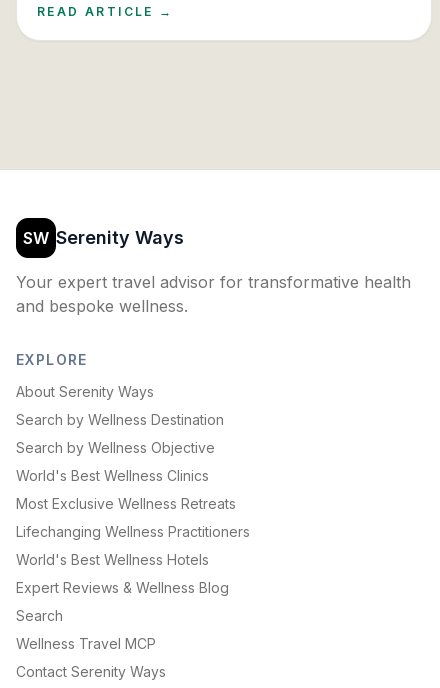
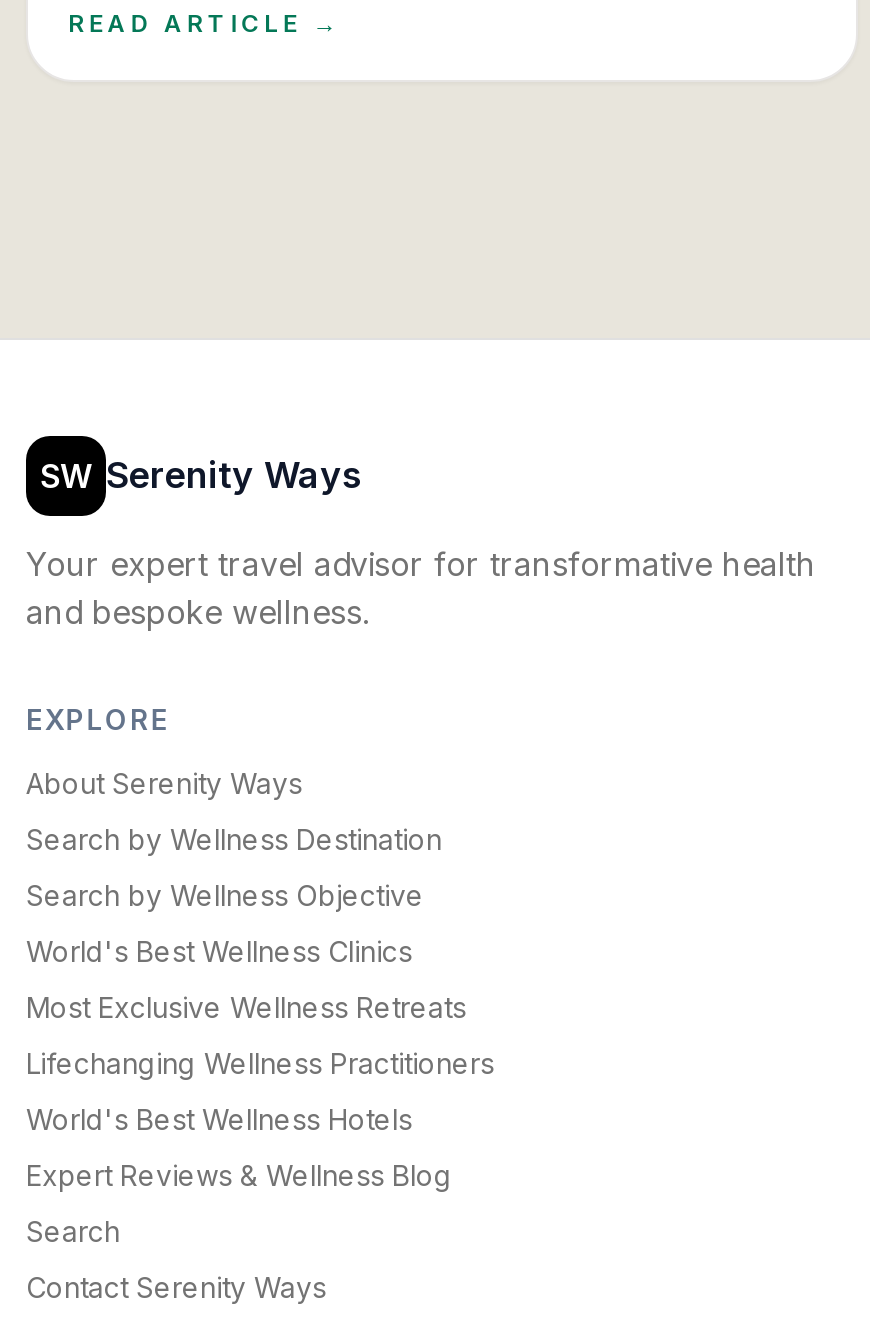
[16,635,156,652] Wellness Travel MCP -> none

